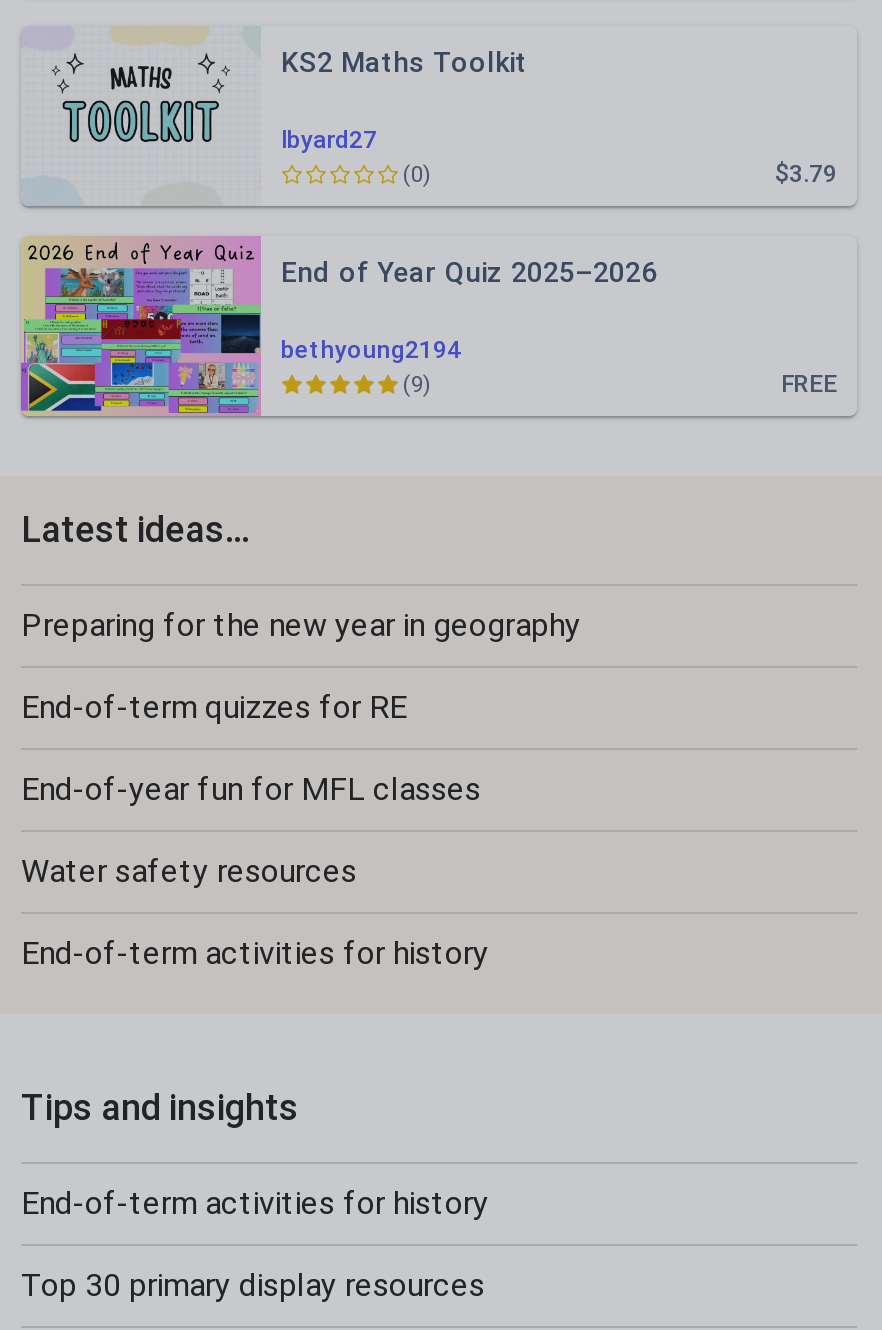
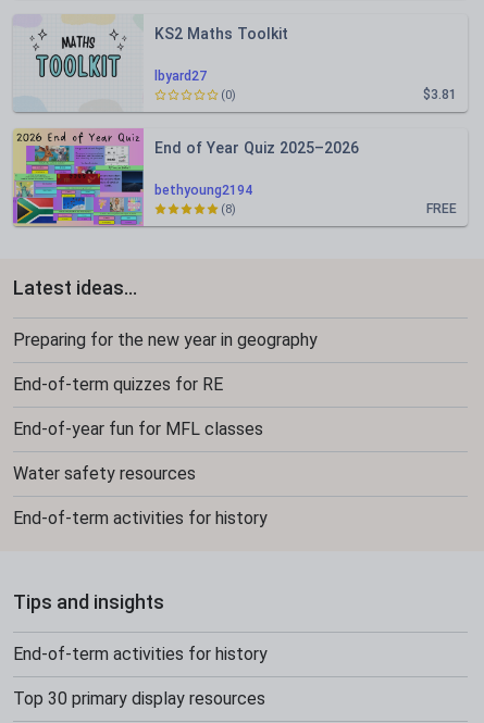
[775,160,837,188] $3.79 -> [423,87,457,102] $3.81
[403,371,431,397] (9) -> [221,202,236,216] (8)

